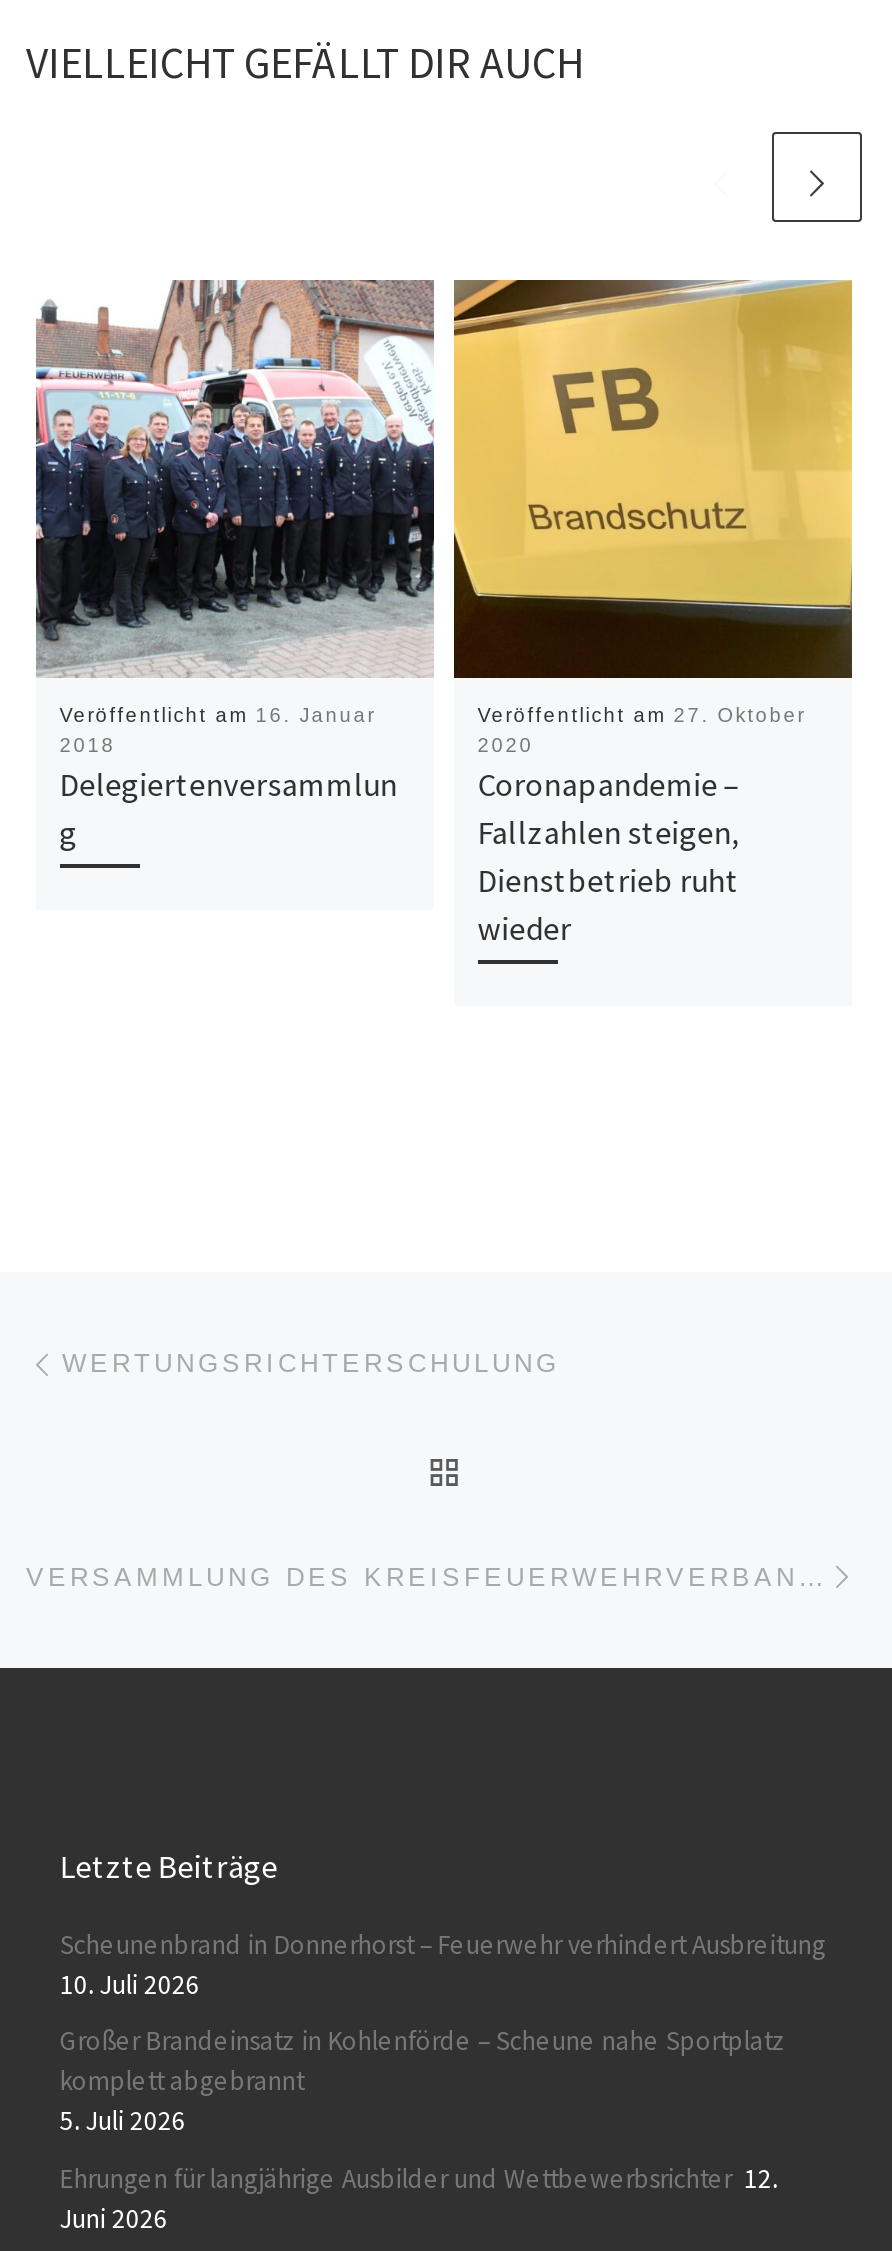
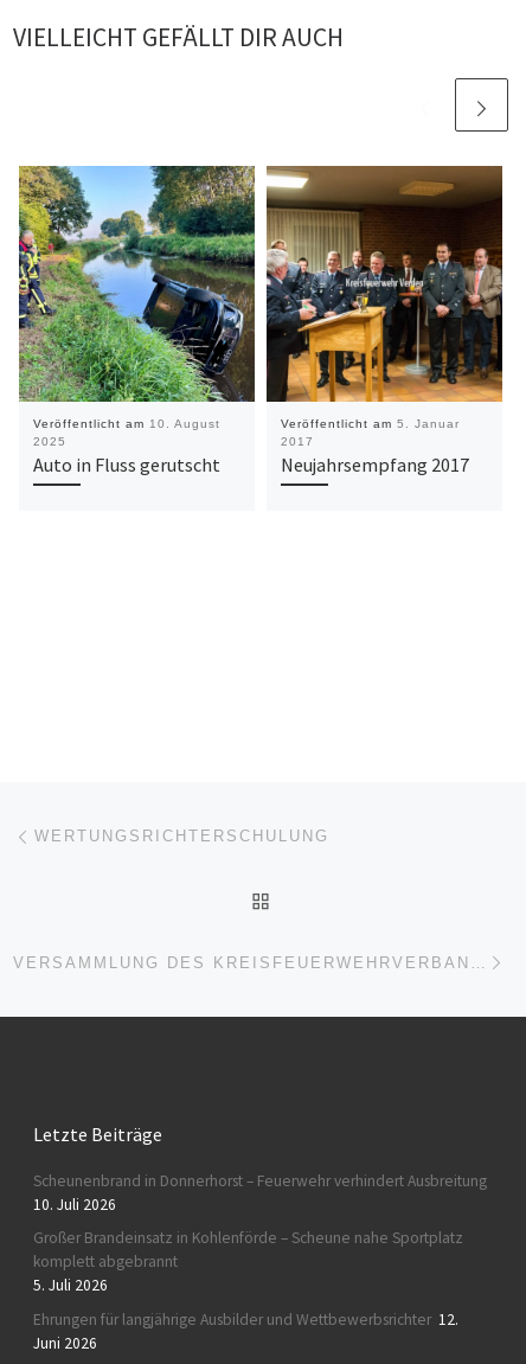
[36,278,434,852] [image] | Veröffentlicht am 16. Januar | 2018 | Delegiertenversammlun | g -> [18,165,256,477] [image] | Veröffentlicht am 10. August | 2025 | Auto in Fluss gerutscht
[452,280,854,948] [image] | Veröffentlicht am 27. Oktober | 2020 | Coronapandemie – | Fallzahlen steigen, | Dienstbetrieb ruht | wieder -> [265,165,503,477] [image] | Veröffentlicht am 5. Januar | 2017 | Neujahrsempfang 2017

